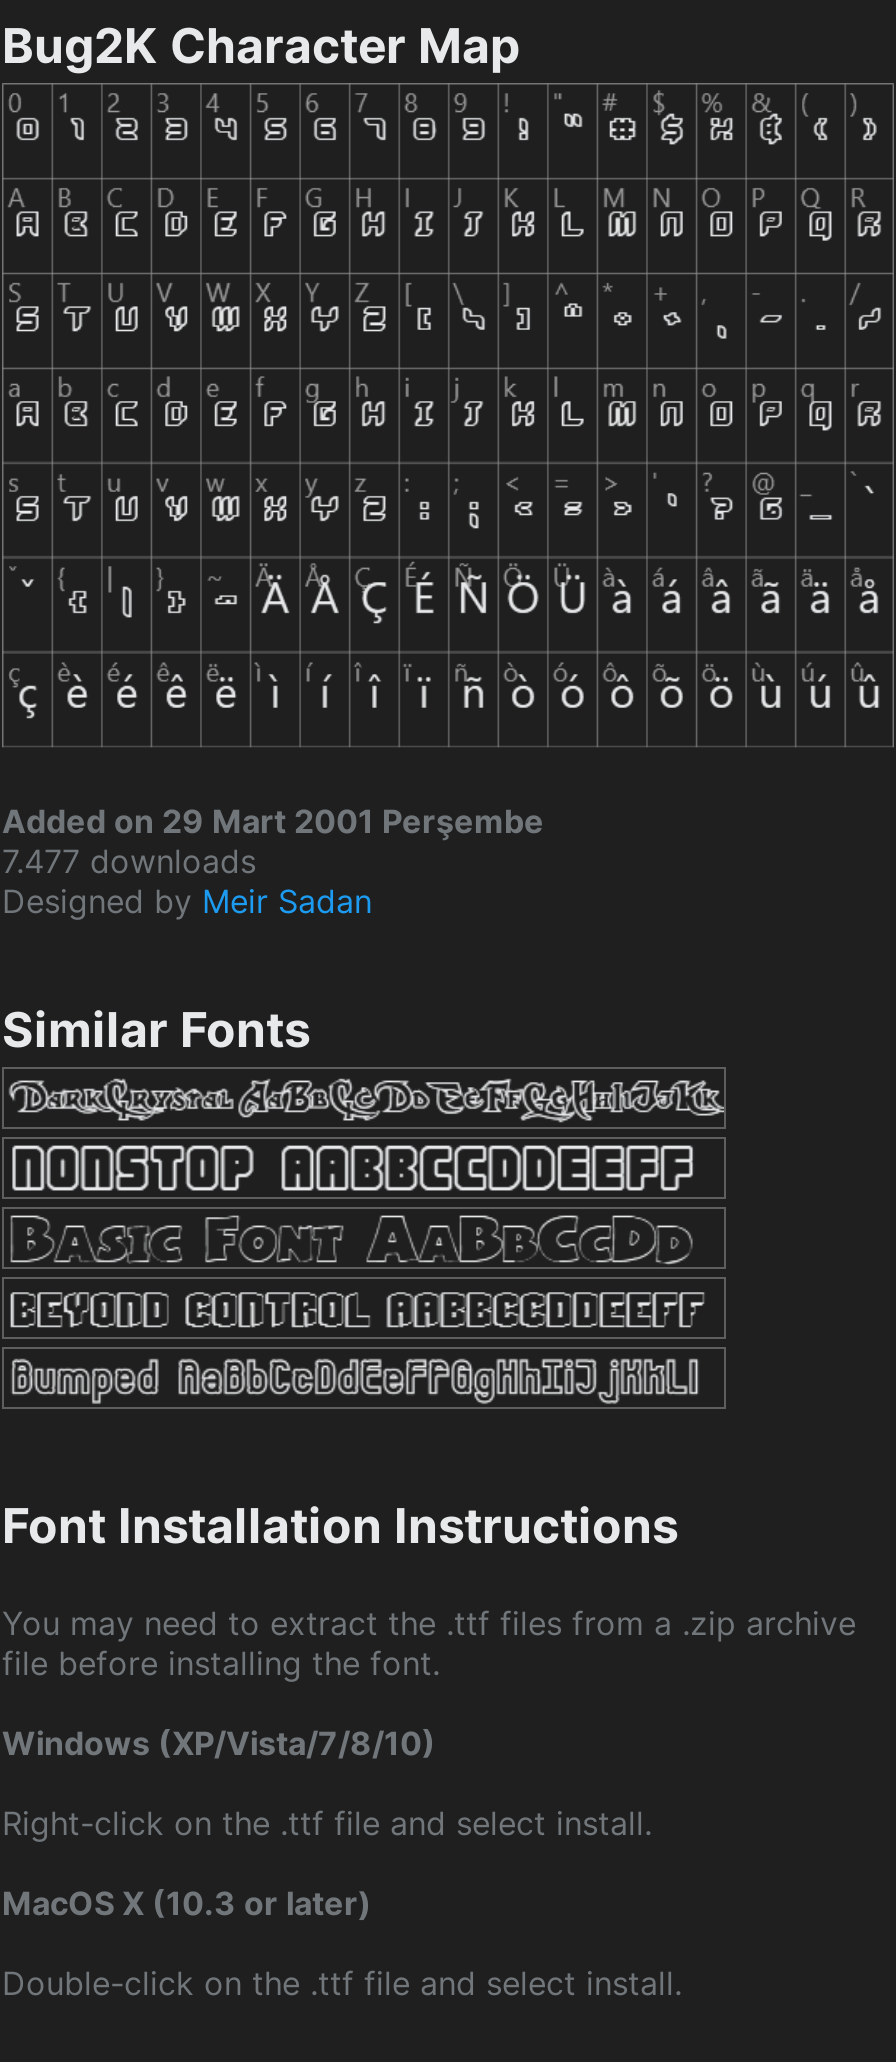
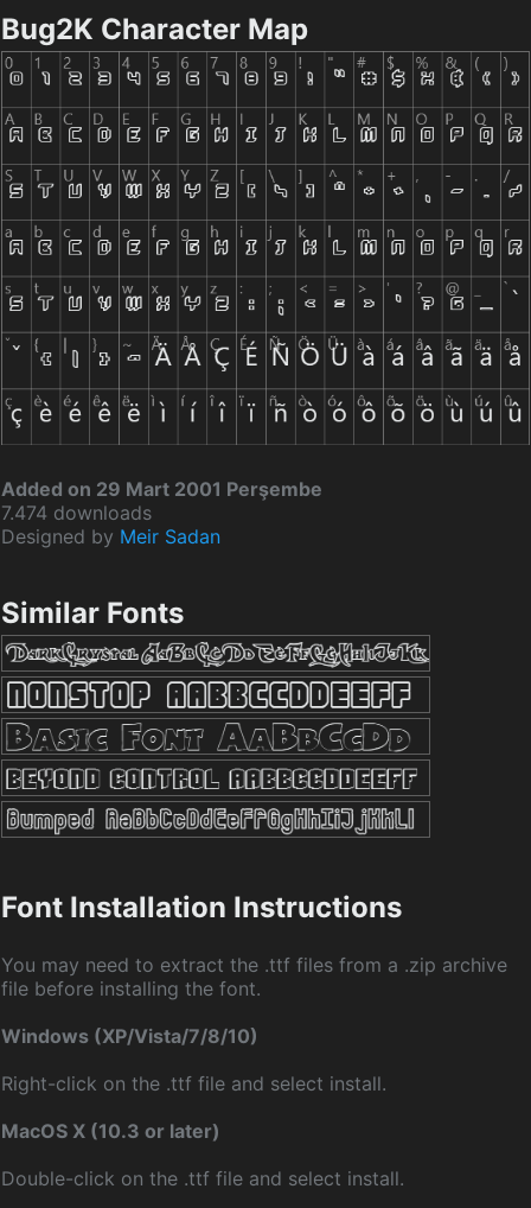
[2,841,256,881] 7.477 downloads -> [1,501,152,524] 7.474 downloads

